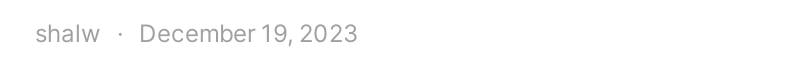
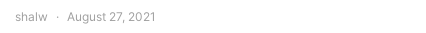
[35,18,359,48] shalw December 19, 2023 -> [15,9,156,24] shalw August 27, 2021

